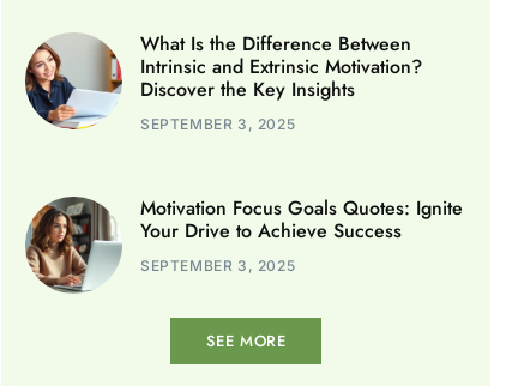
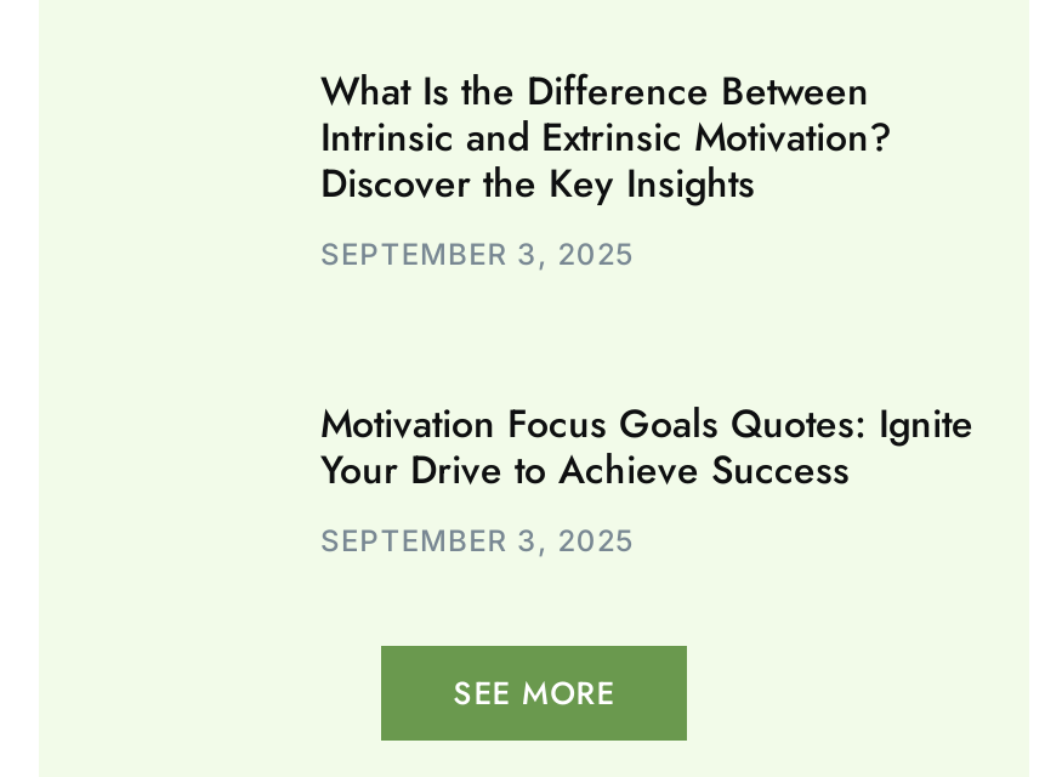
[24,32,124,131] [image] -> none
[24,195,122,294] [image] -> none

